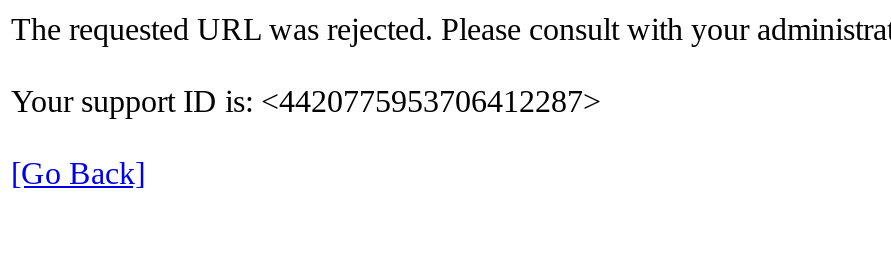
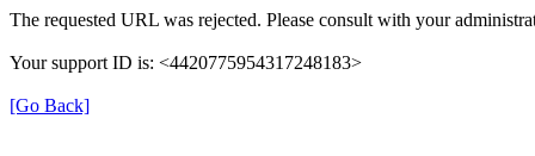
[11,84,601,118] Your support ID is: <4420775953706412287> -> [10,52,362,73] Your support ID is: <4420775954317248183>

